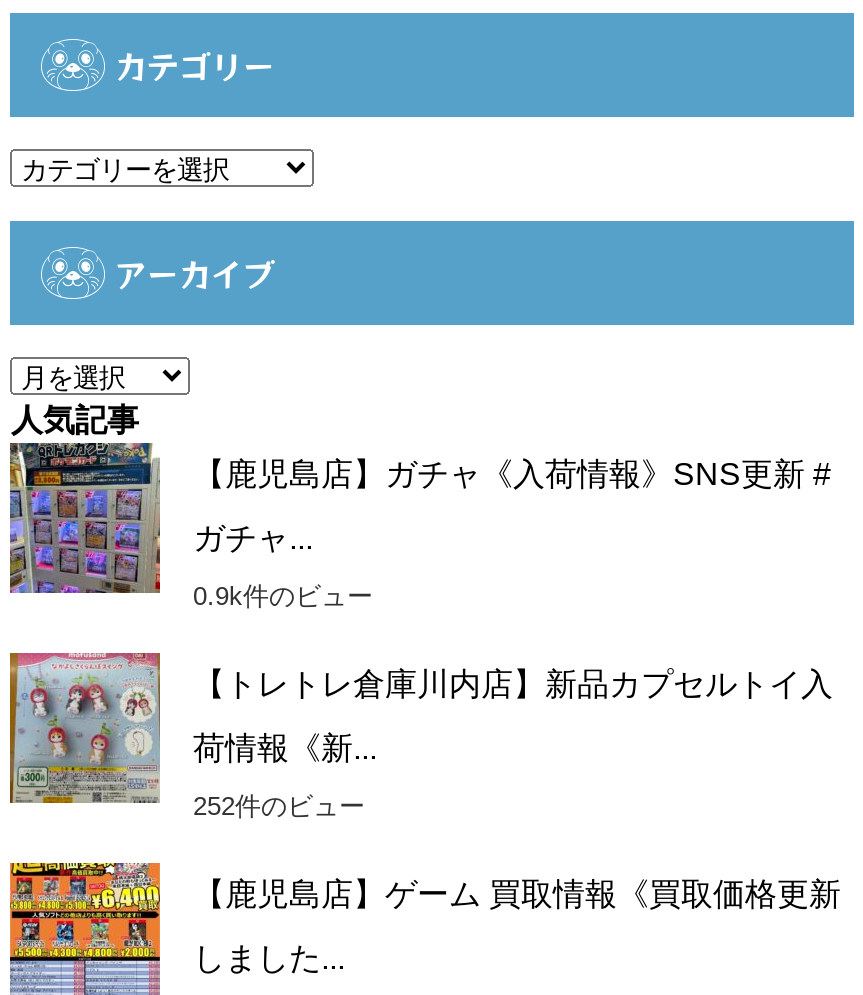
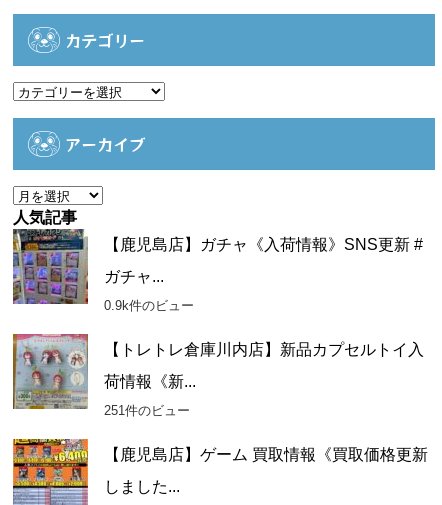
[193,791,365,821] 252件のビュー -> [104,403,190,418] 251件のビュー

